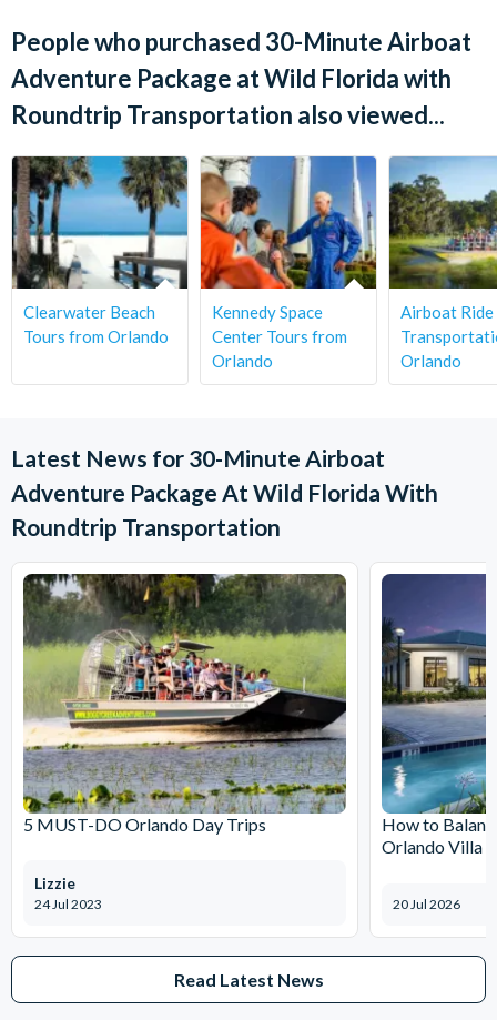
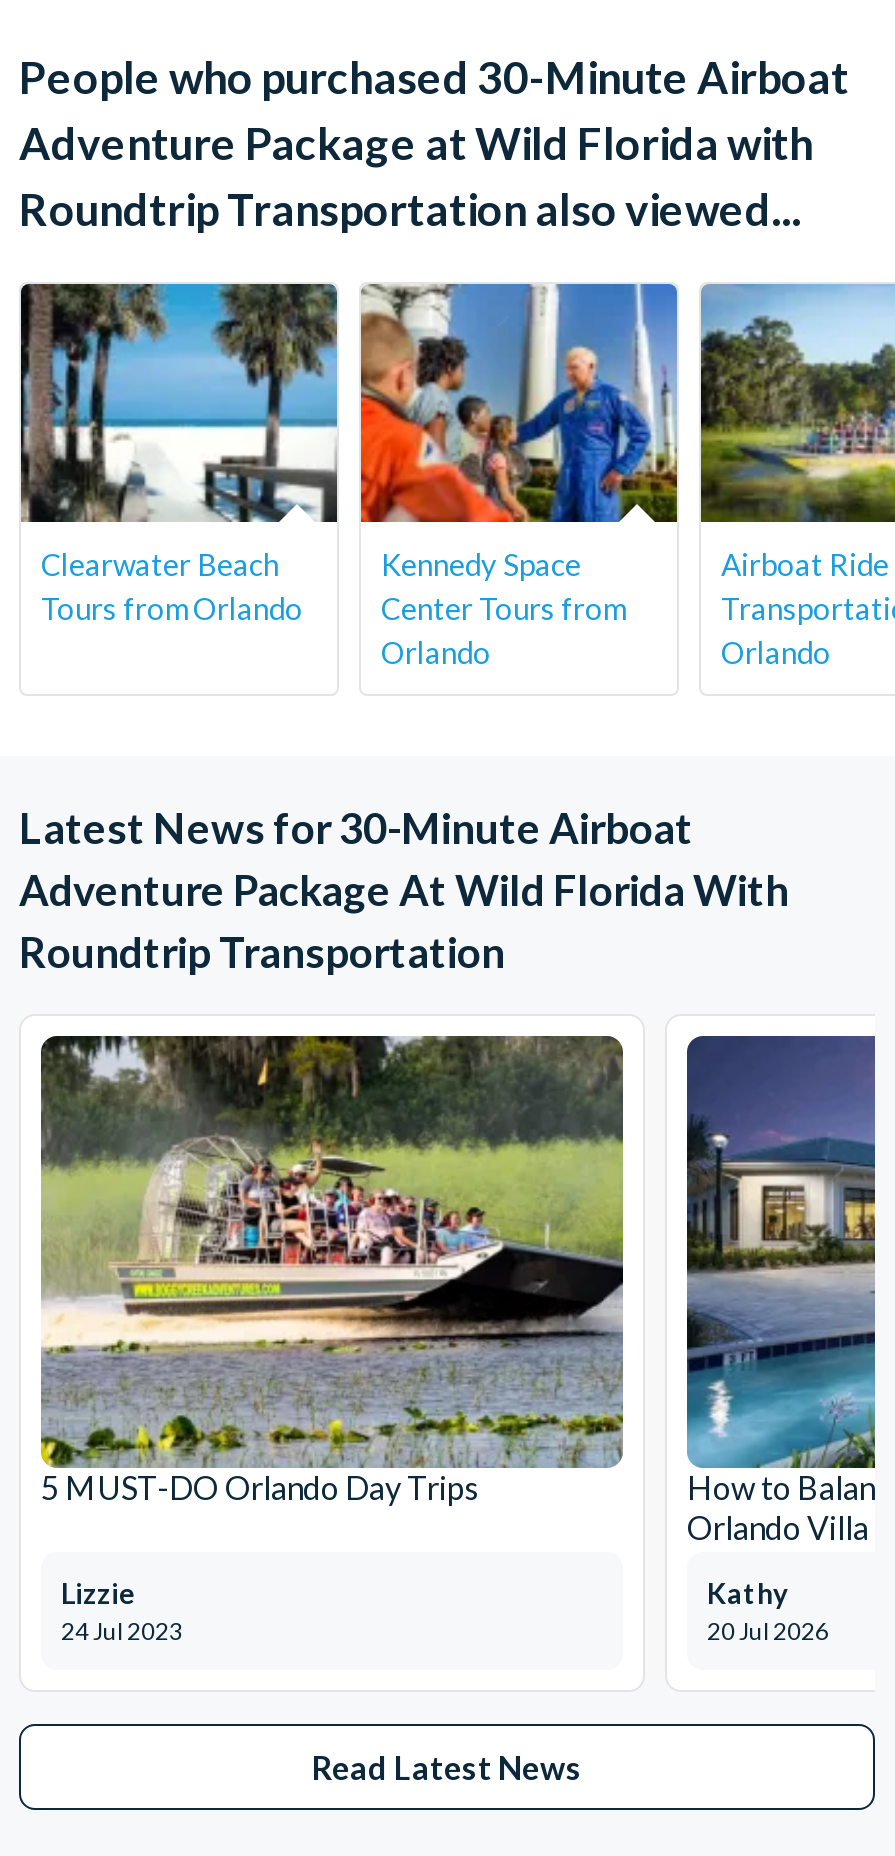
none -> [707,1576,787,1610] Kathy

